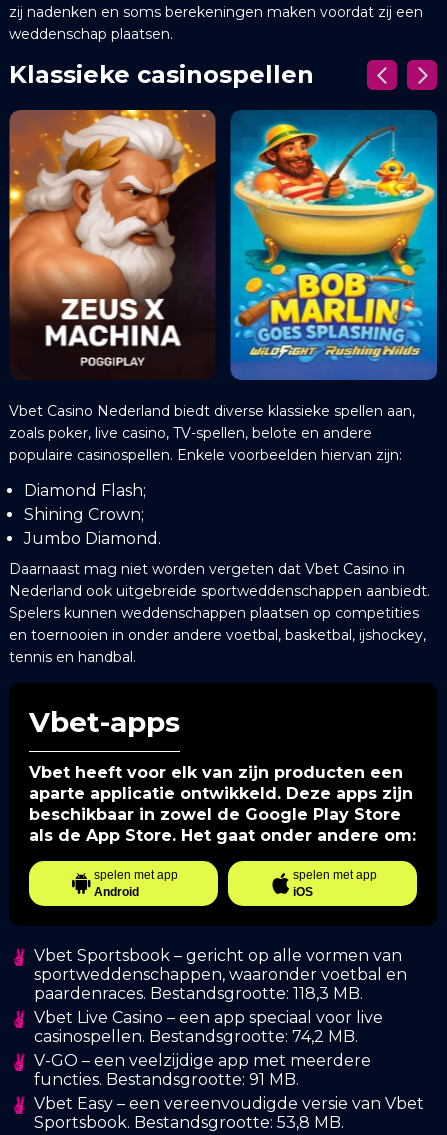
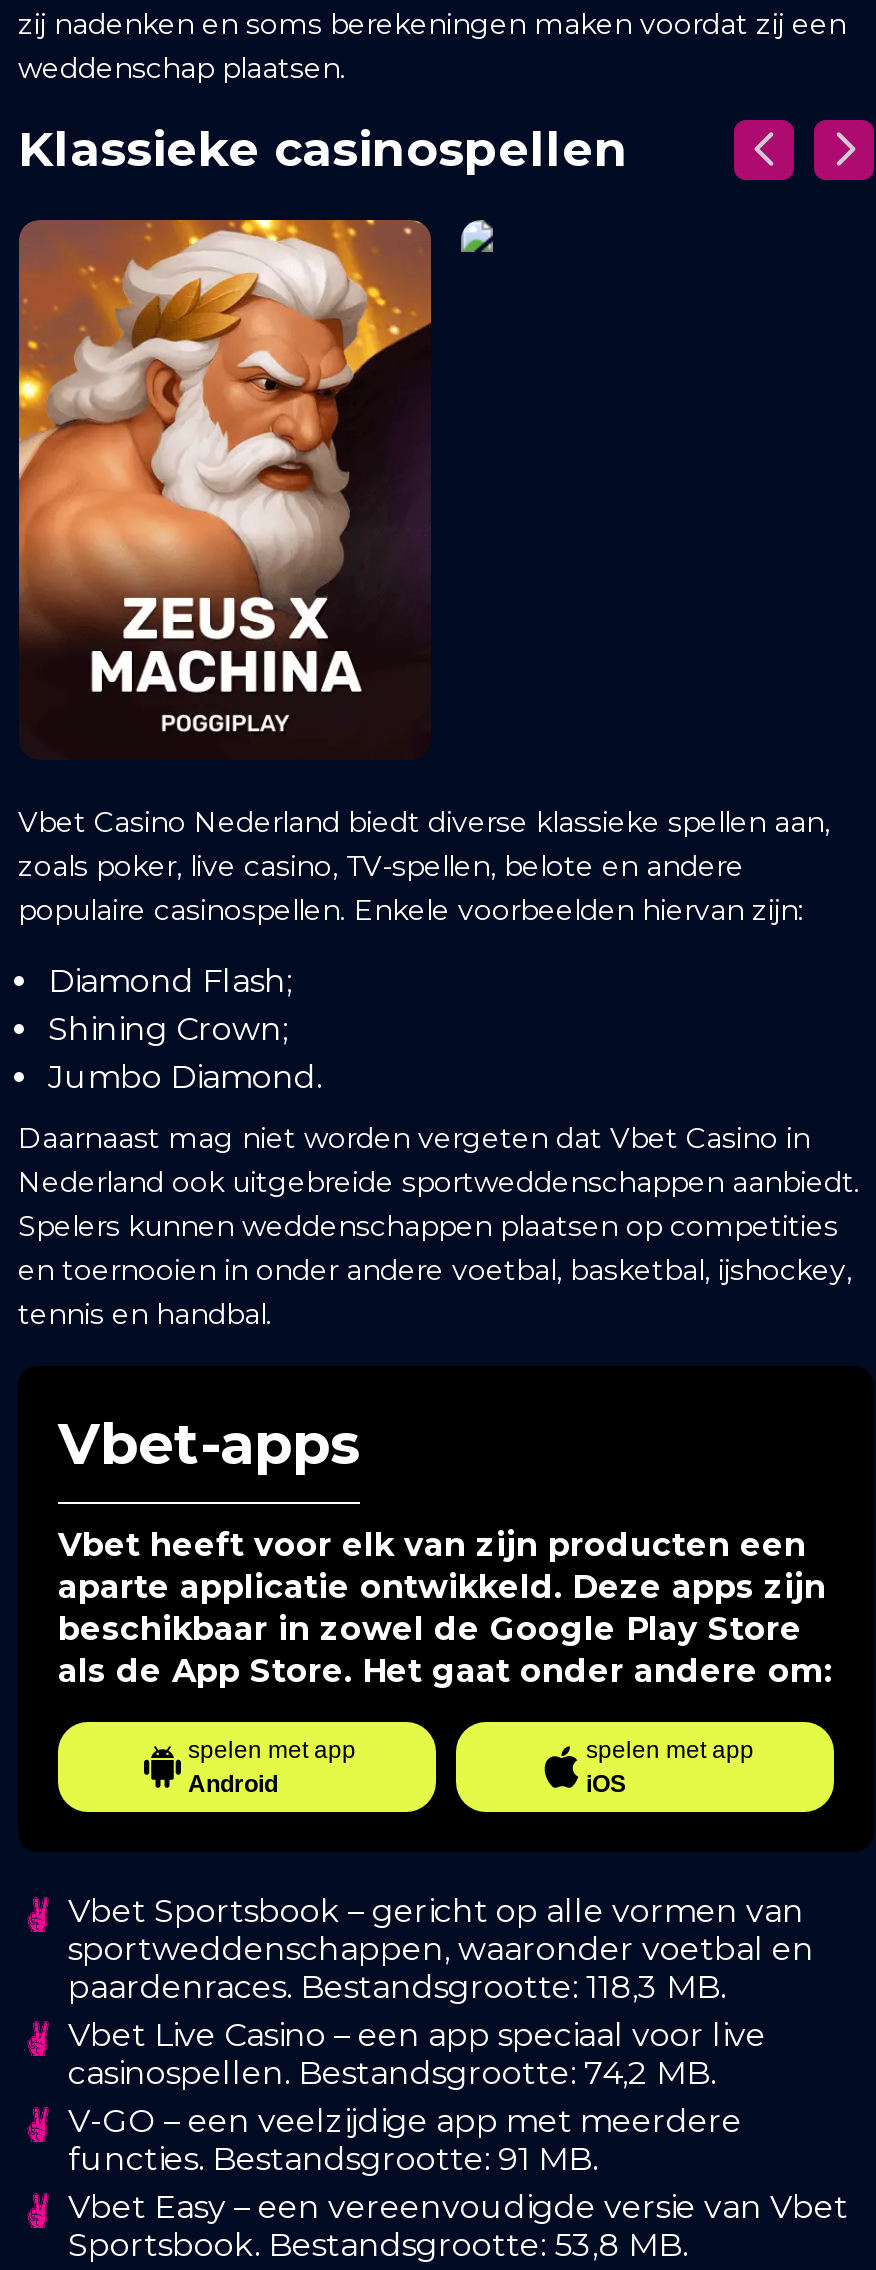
[230,110,438,381] [image] -> none

